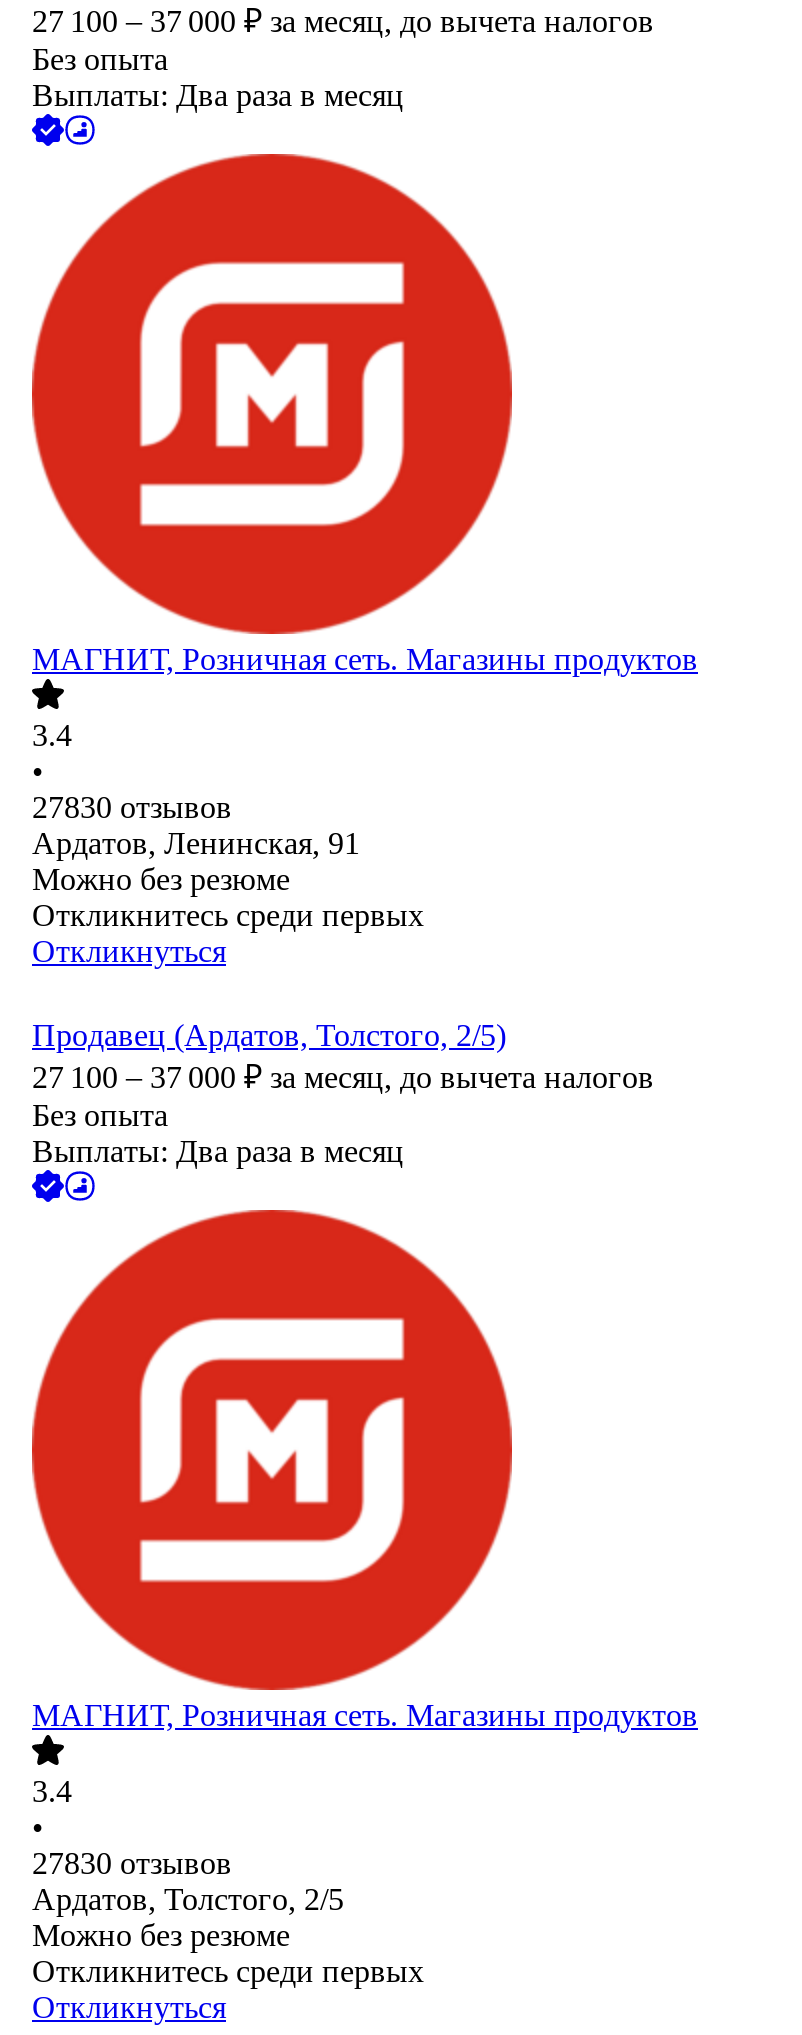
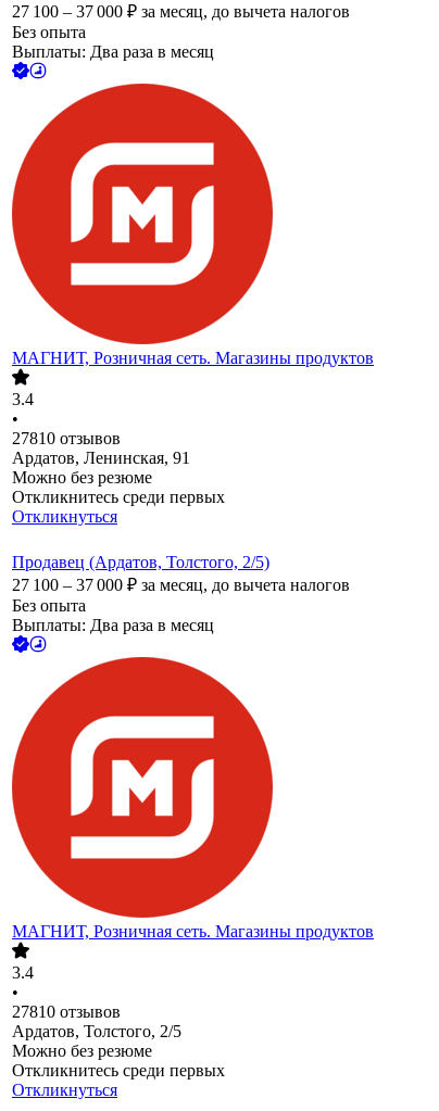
[32,791,232,825] 27830 отзывов -> [12,429,121,448] 27810 отзывов
[32,1847,232,1881] 27830 отзывов -> [12,1003,121,1021] 27810 отзывов

